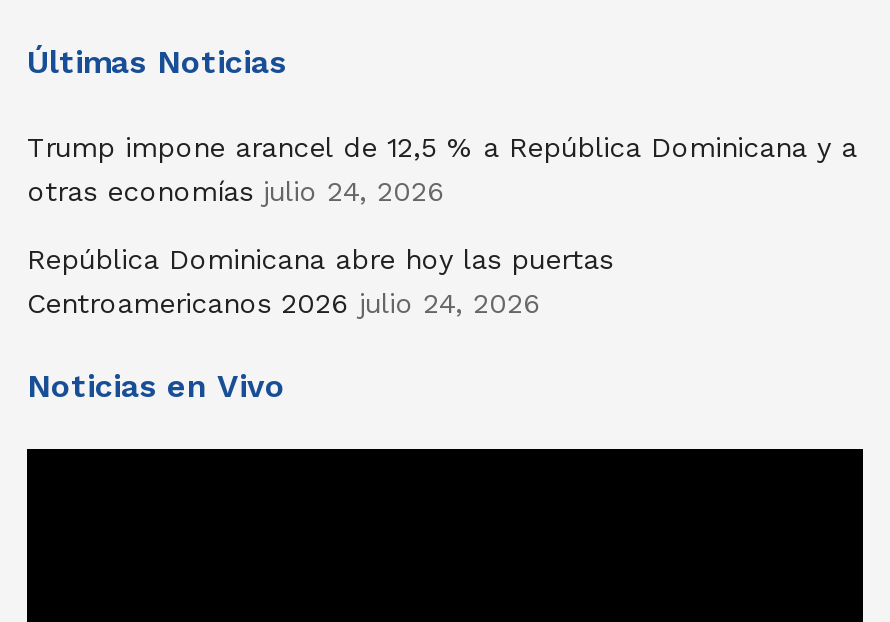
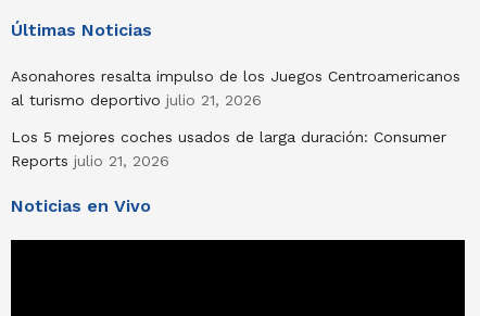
[27,131,857,207] Trump impone arancel de 12,5 % a República Dominicana y a | otras economías julio 24, 2026 -> [11,67,460,108] Asonahores resalta impulso de los Juegos Centroamericanos | al turismo deportivo julio 21, 2026
[27,243,613,319] República Dominicana abre hoy las puertas | Centroamericanos 2026 julio 24, 2026 -> [11,128,446,169] Los 5 mejores coches usados de larga duración: Consumer | Reports julio 21, 2026

